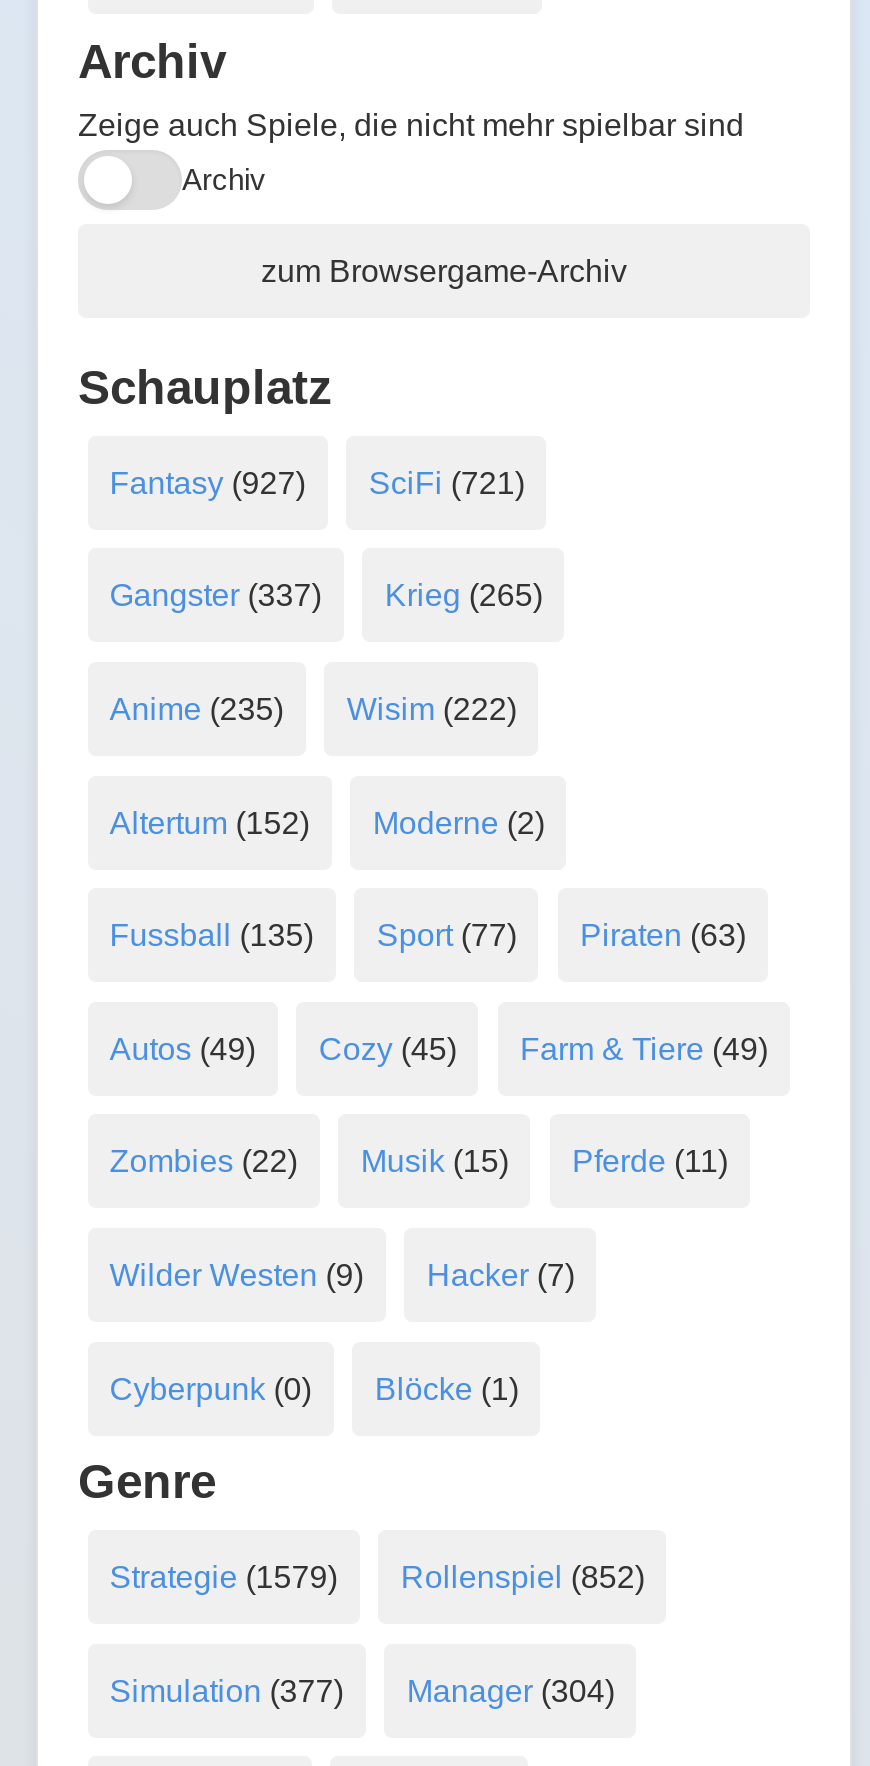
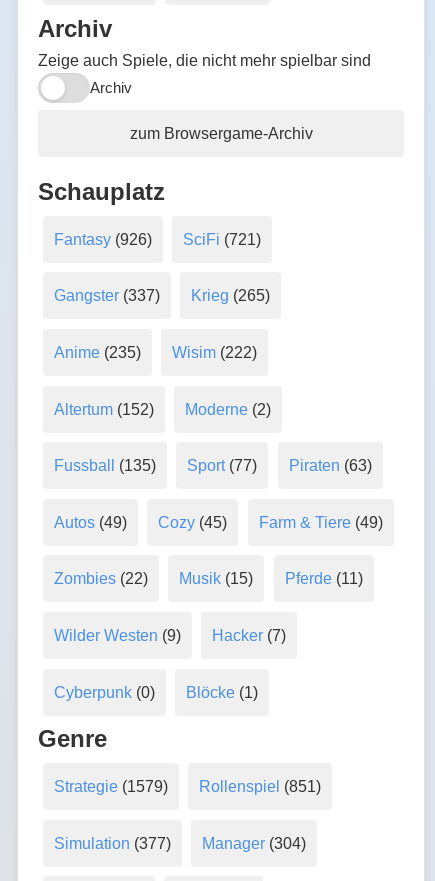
[110,466,525,500] Fantasy (927) SciFi (721) -> [54,231,261,248] Fantasy (926) SciFi (721)
[110,1560,645,1594] Strategie (1579) Rollenspiel (852) -> [54,778,321,795] Strategie (1579) Rollenspiel (851)

